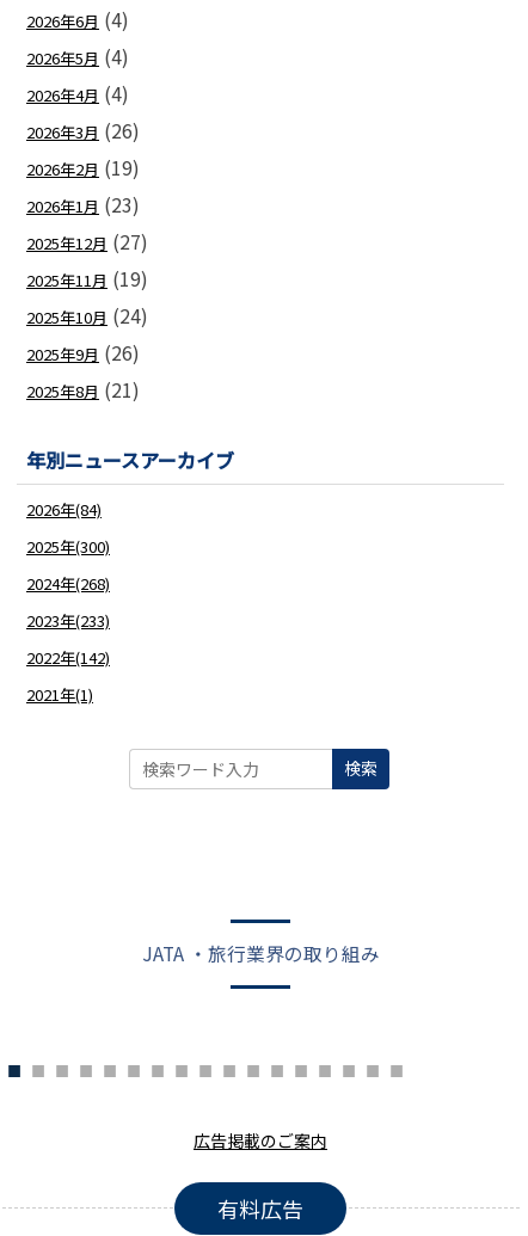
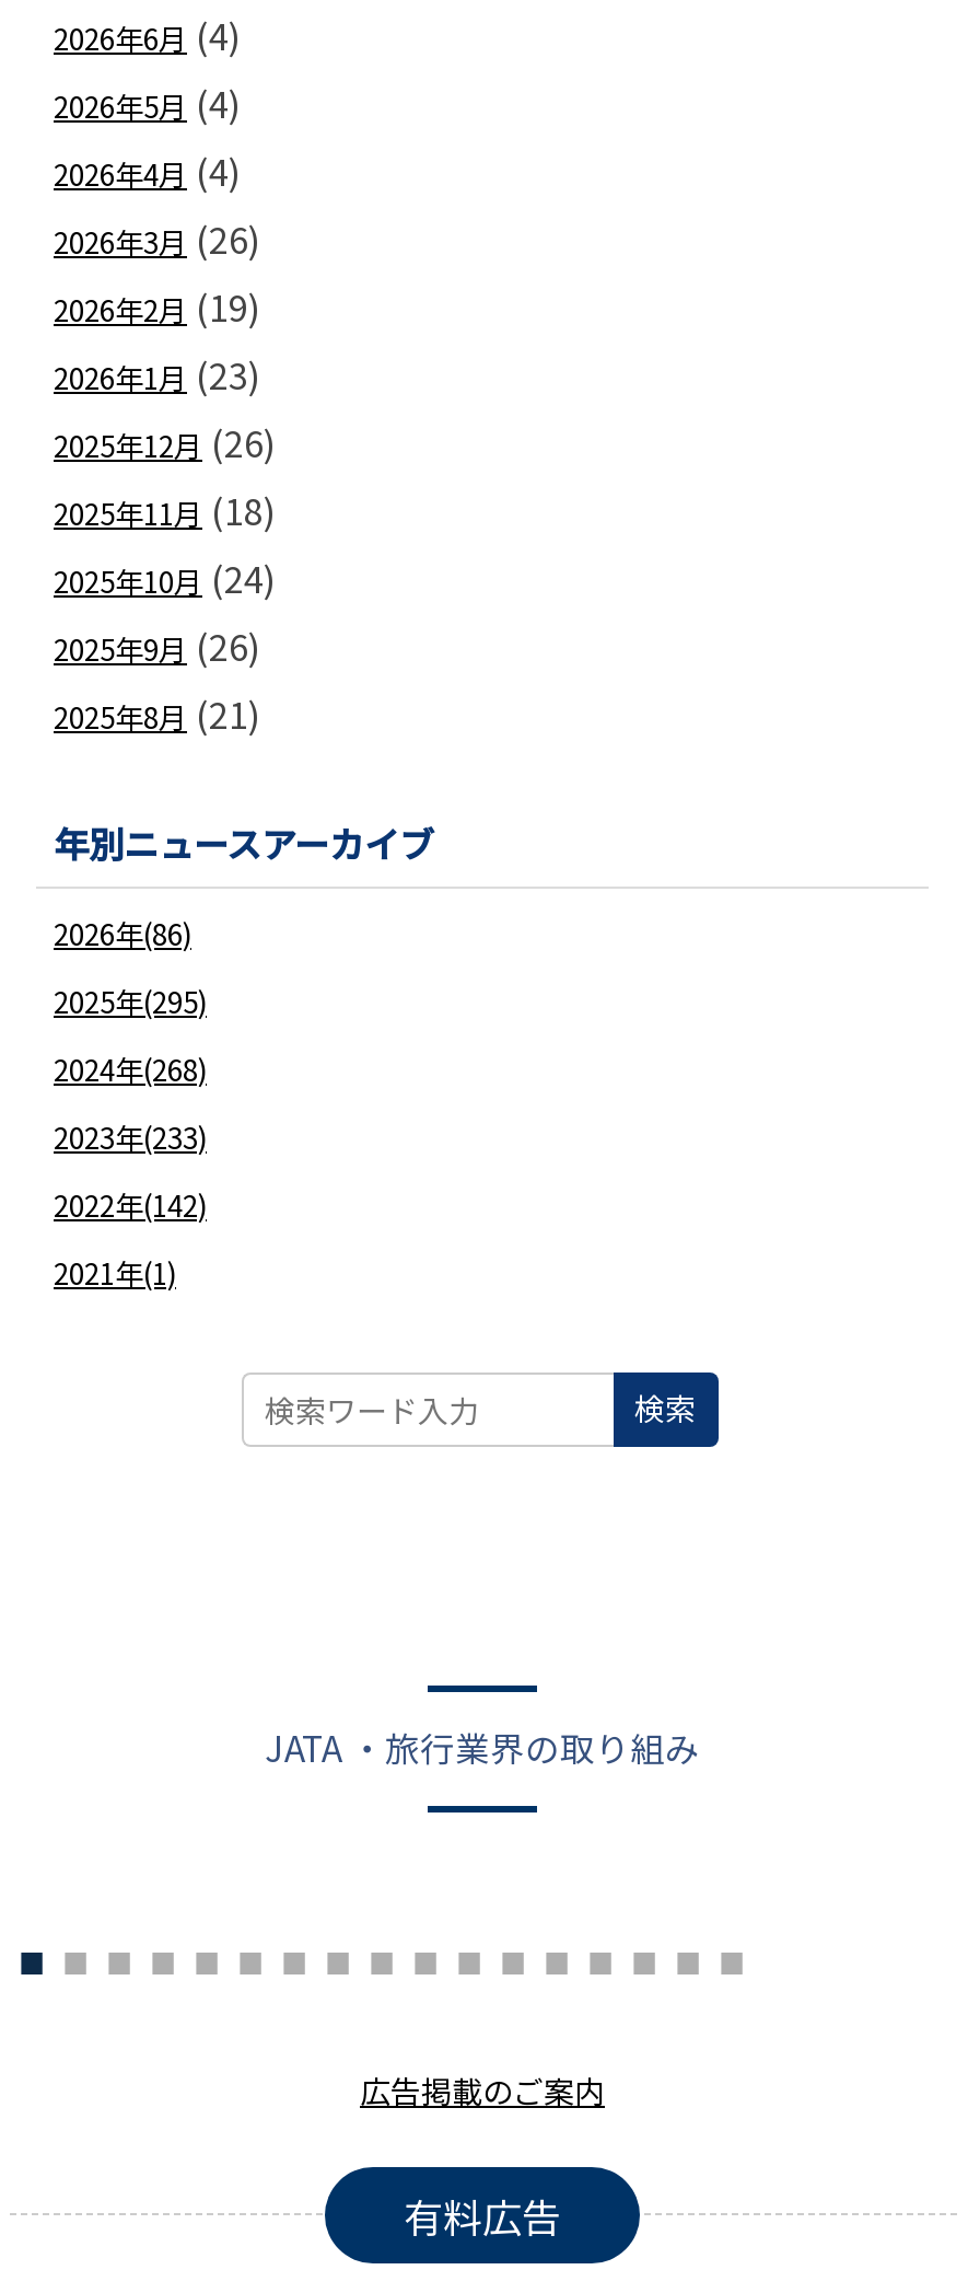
[26,227,148,256] 2025年12月(27) -> [54,416,277,468] 2025年12月(26)
[26,264,148,293] 2025年11月(19) -> [54,484,277,536] 2025年11月(18)
[26,498,102,521] 2026年(84) -> [54,913,191,954] 2026年(86)
[26,535,110,558] 2025年(300) -> [54,981,207,1022] 2025年(295)

